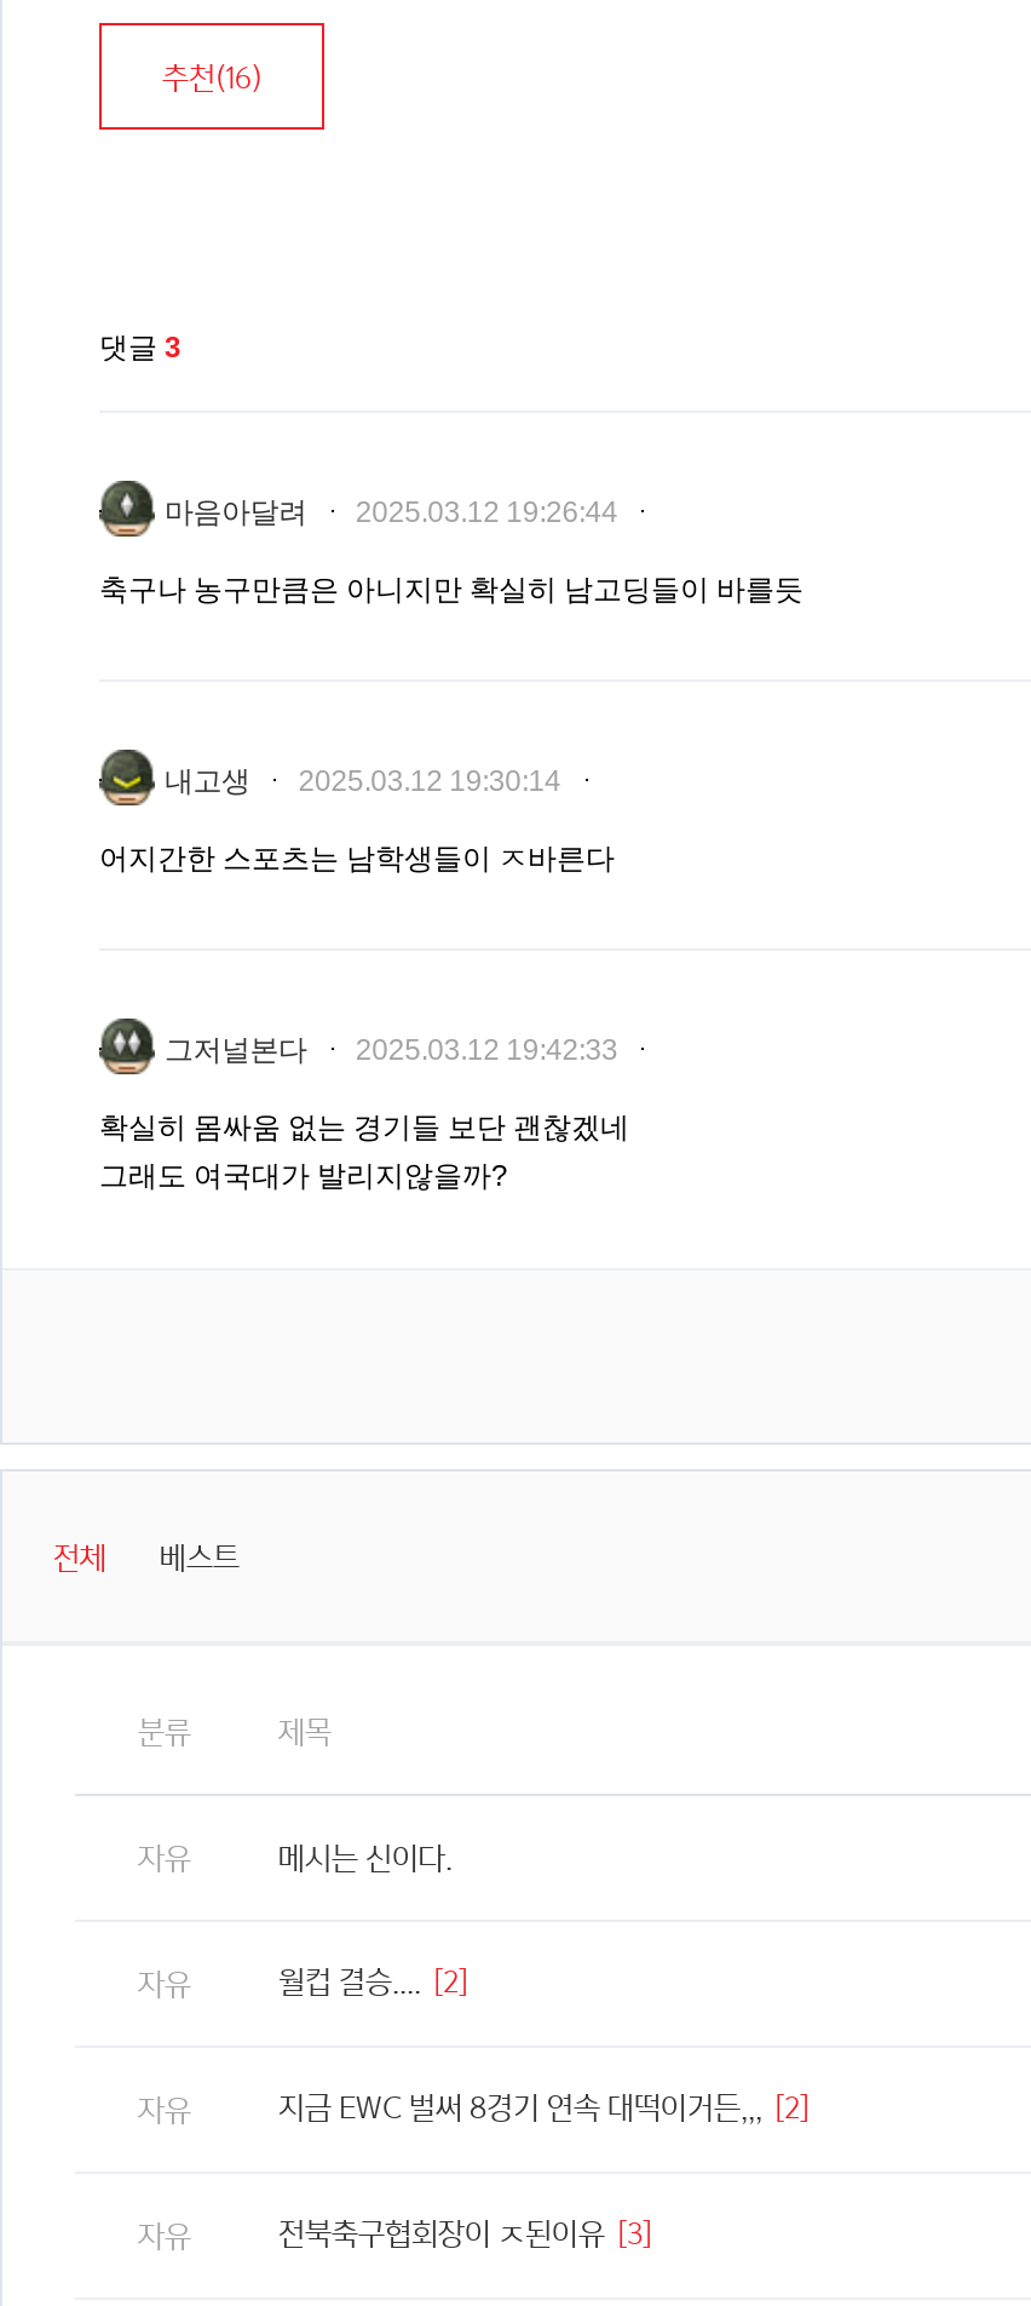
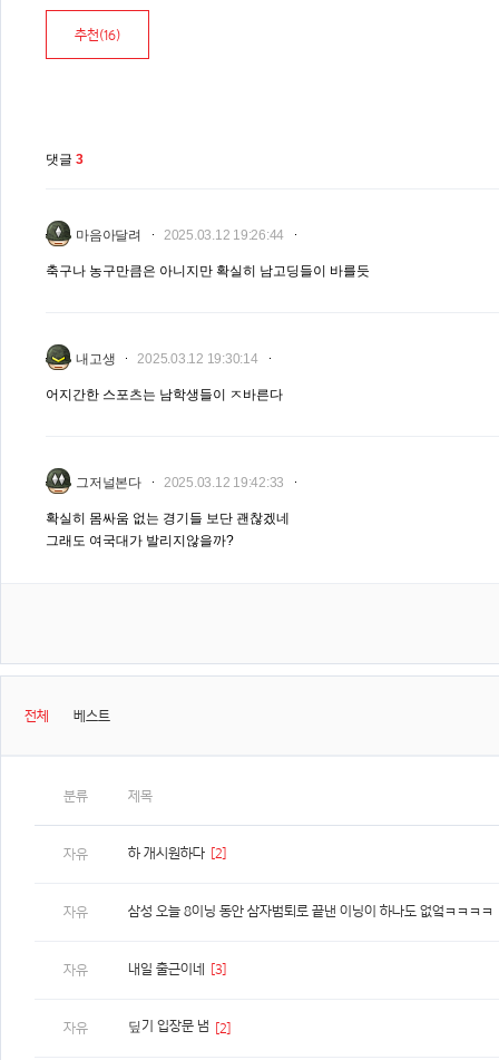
[278,1840,453,1876] 메시는 신이다. -> [128,845,226,862] 하 개시원하다 [2]
[278,1963,467,2000] 월컵 결승.... [2] -> [128,903,493,920] 삼성 오늘 8이닝 동안 삼자범퇴로 끝낸 이닝이 하나도 없엌ㅋㅋㅋㅋ
[278,2089,808,2126] 지금 EWC 벌써 8경기 연속 대떡이거든,,, [2] -> [128,961,226,978] 내일 출근이네 [3]
[278,2215,651,2251] 전북축구협회장이 ㅈ된이유 [3] -> [128,1018,231,1037] 딮기 입장문 냄 [2]

